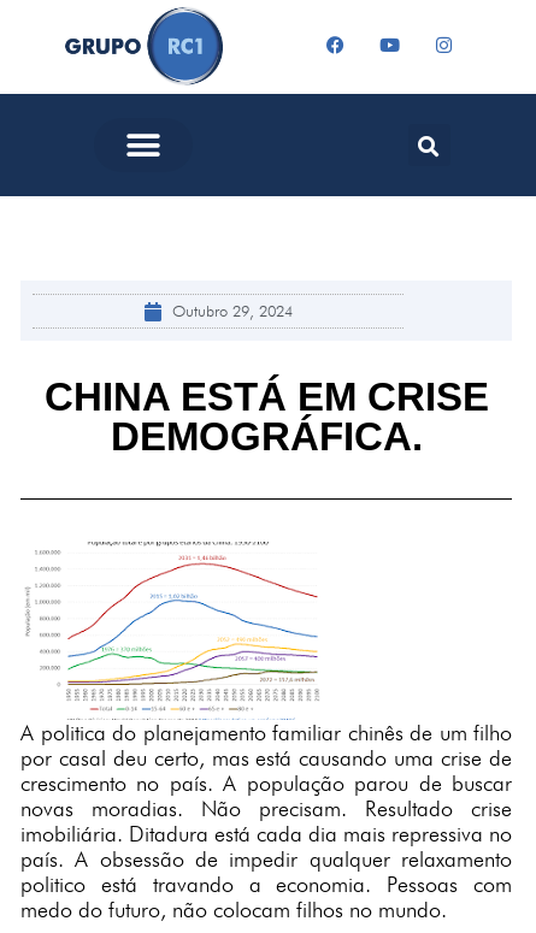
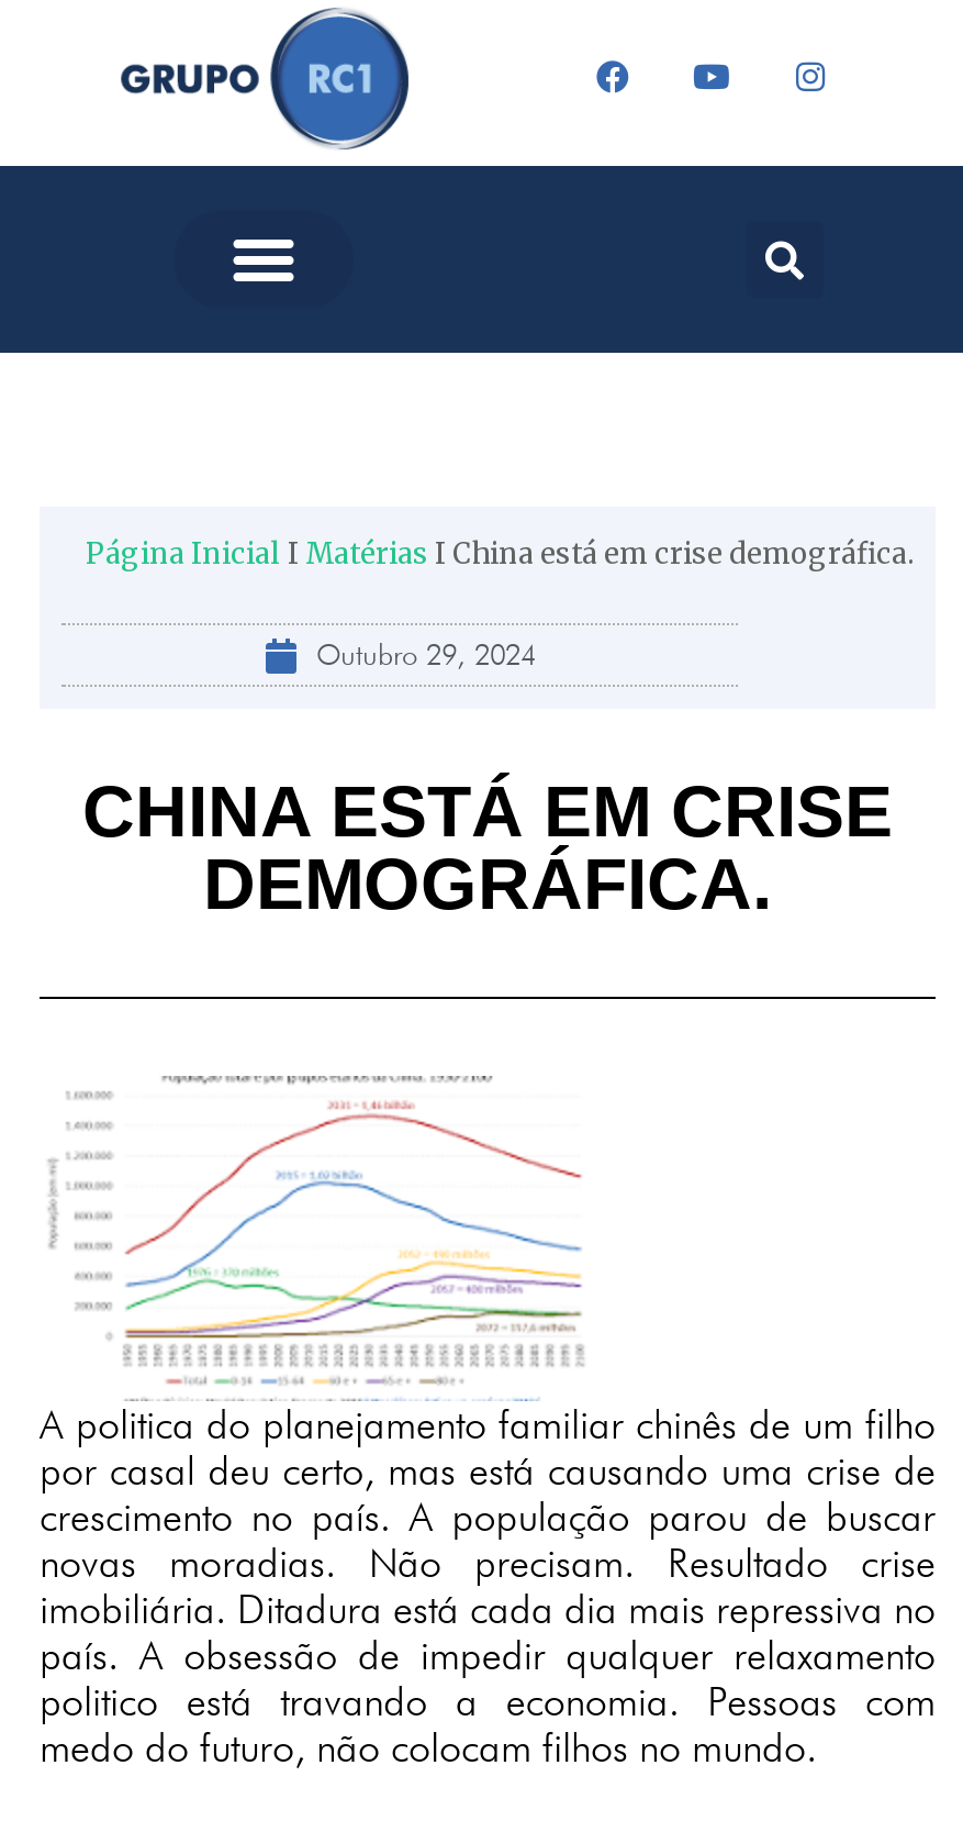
none -> [86,535,914,570] Página Inicial I Matérias I China está em crise demográfica.

